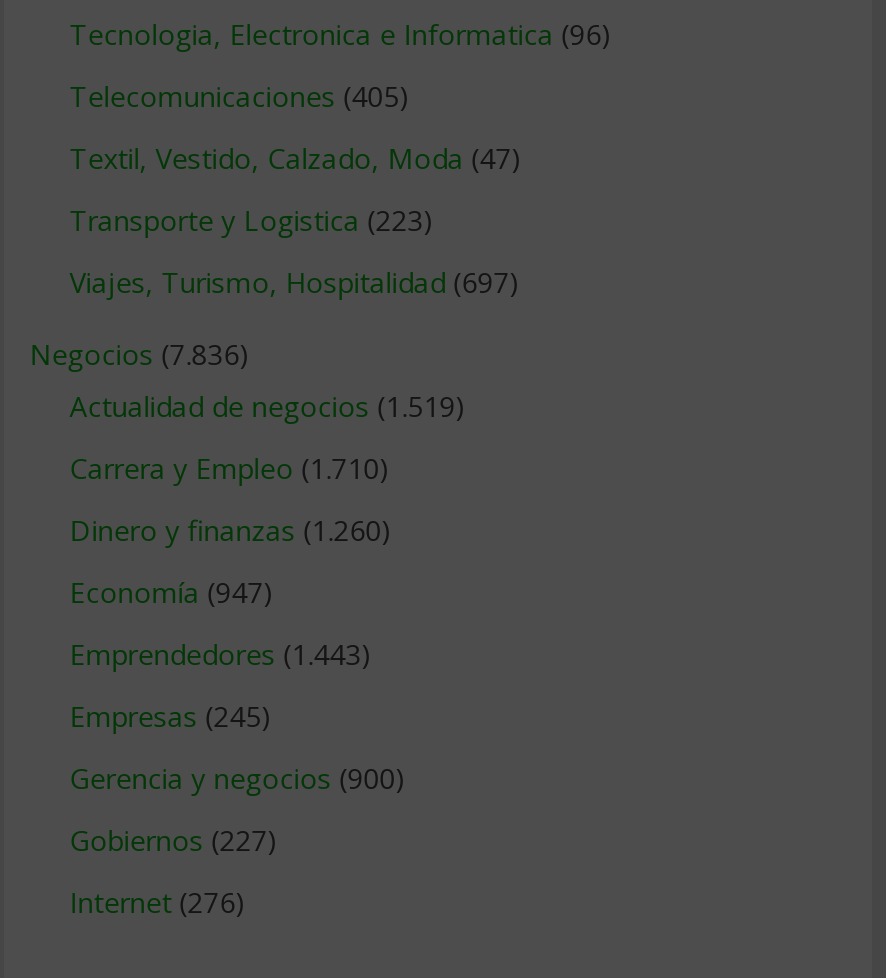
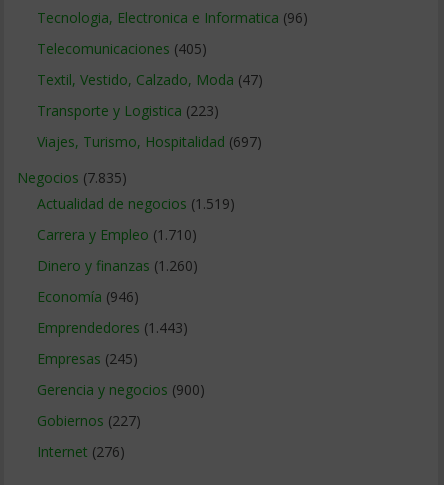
[30,335,250,373] Negocios (7.836) -> [17,168,127,187] Negocios (7.835)
[70,573,274,611] Economía (947) -> [37,287,139,306] Economía (946)

